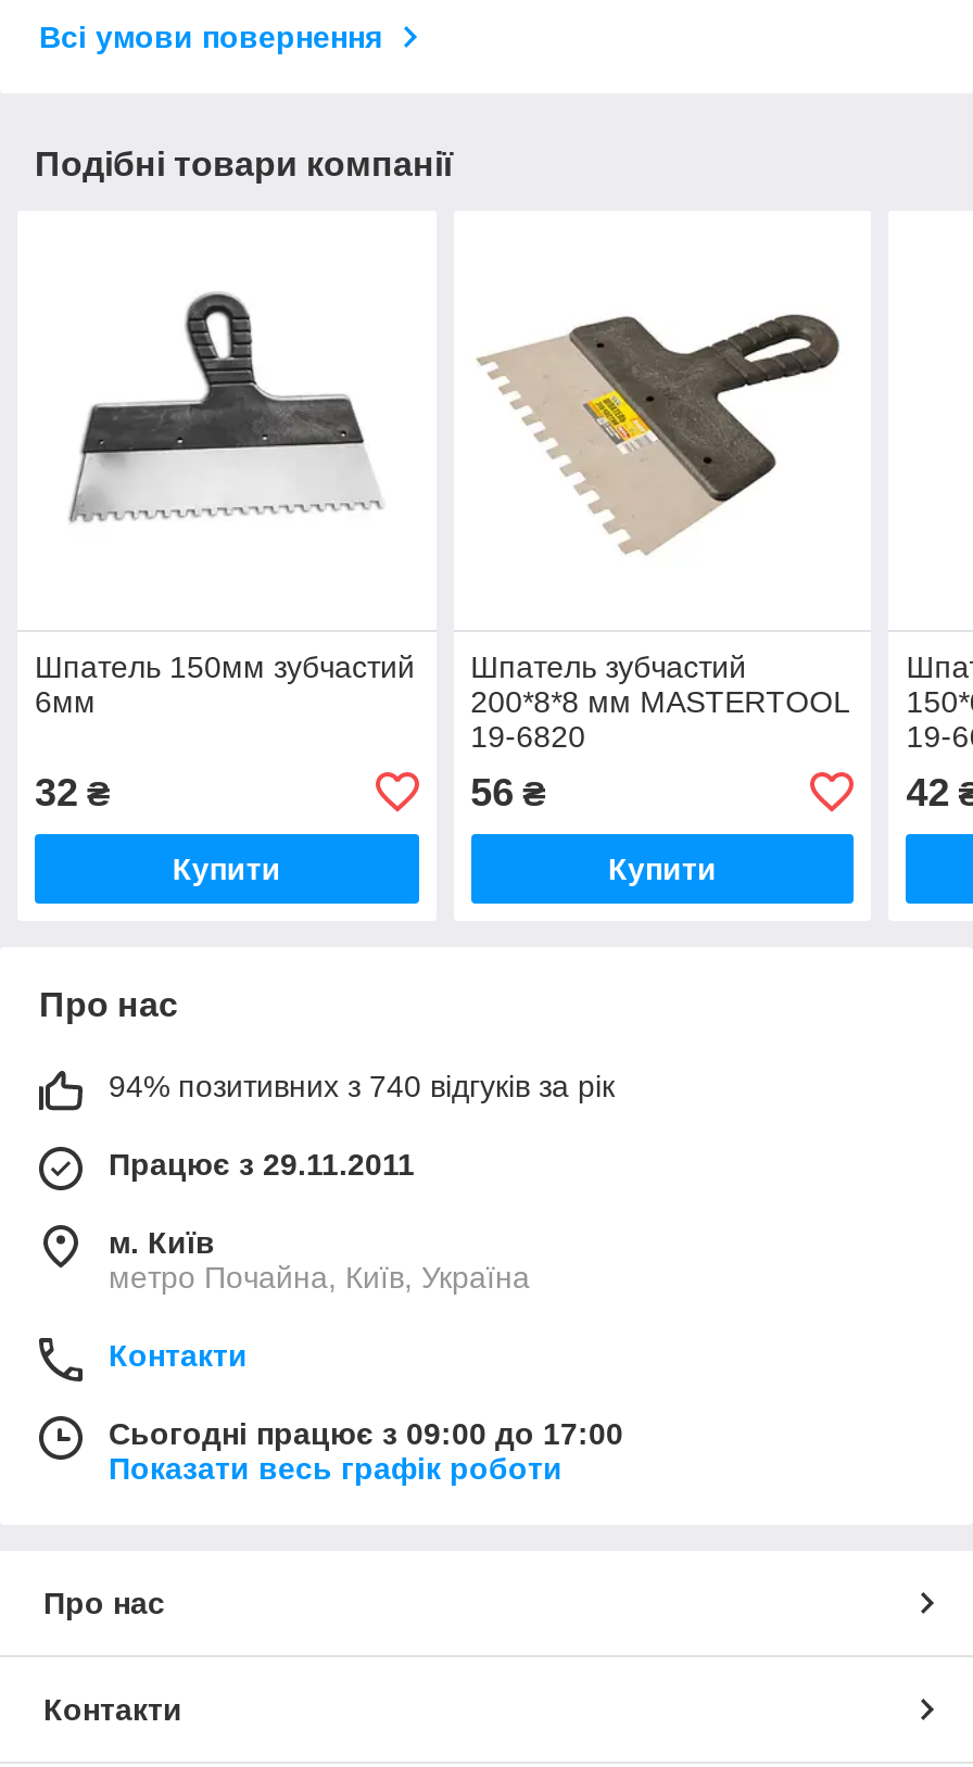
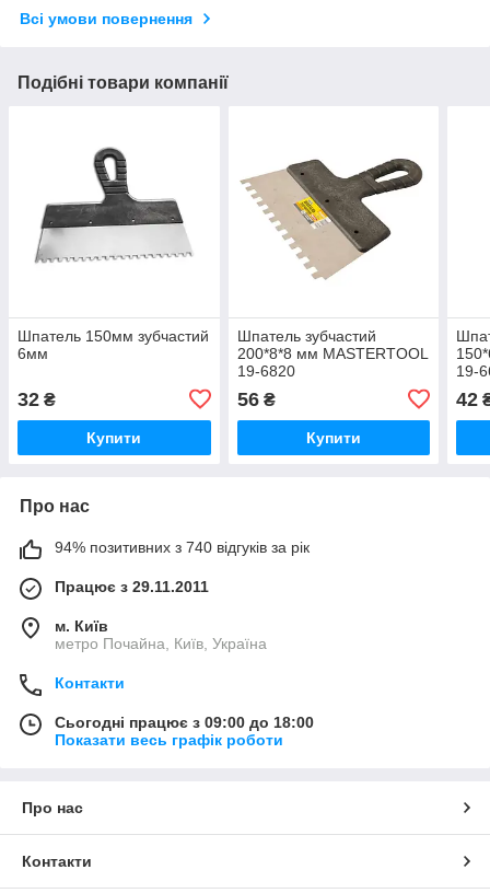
[109,1416,623,1451] Сьогодні працює з 09:00 до 17:00 -> [55,713,314,731] Сьогодні працює з 09:00 до 18:00

